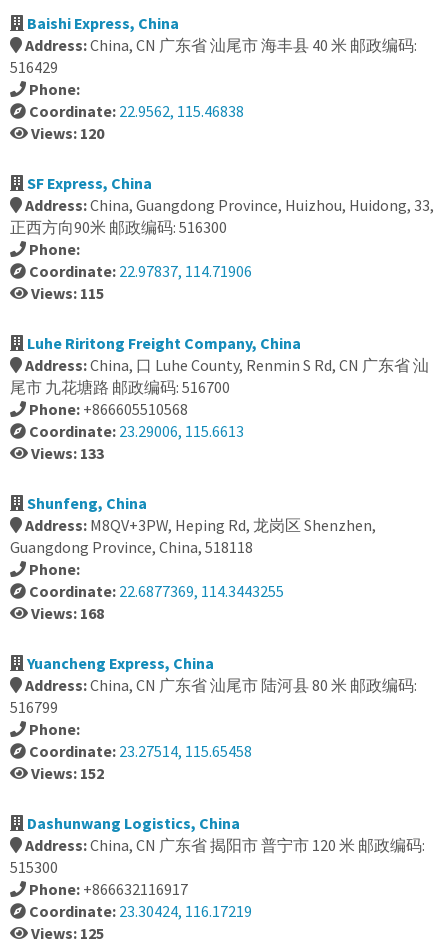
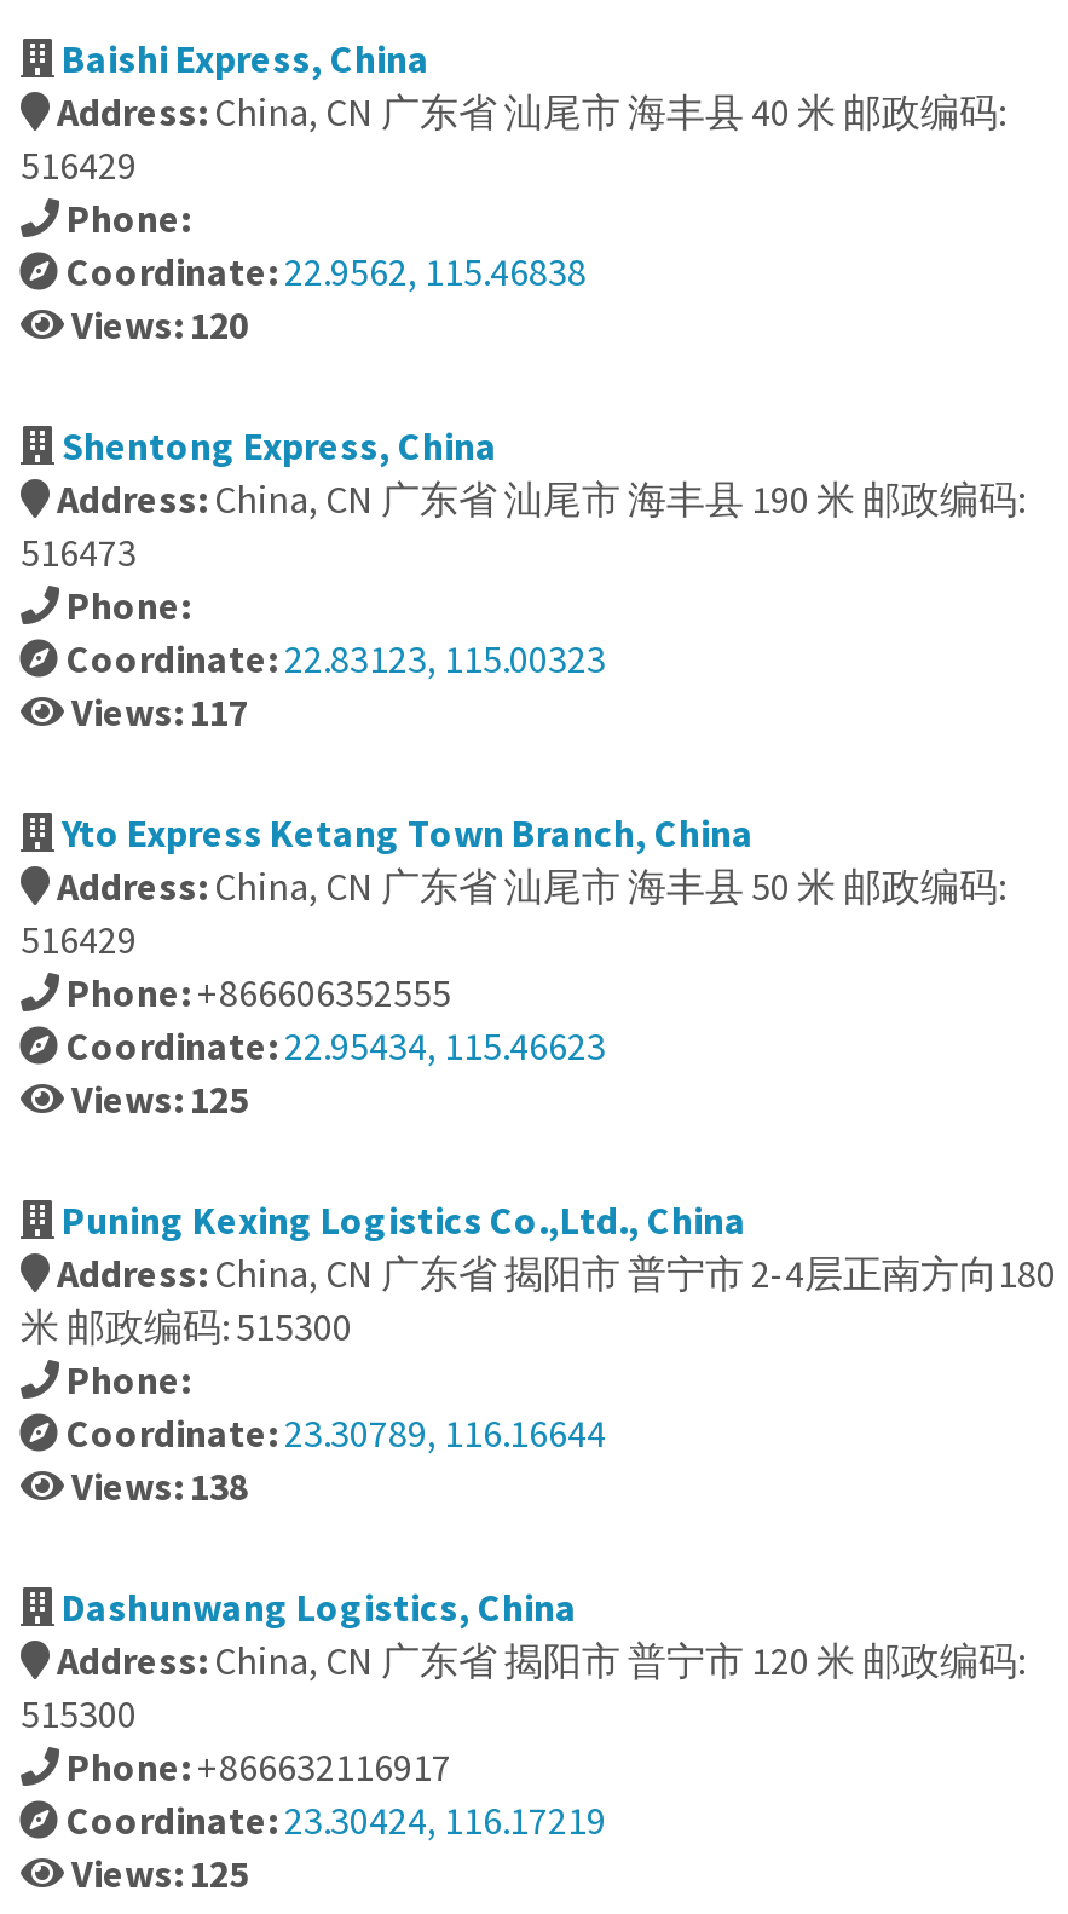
[10,173,434,237] SF Express, China | Address: China, Guangdong Province, Huizhou, Huidong, 33, | 正西方向90米 邮政编码: 516300 -> [21,421,1024,576] Shentong Express, China | Address: China, CN 广东省 汕尾市 海丰县 190 米 邮政编码: | 516473
[29,261,252,303] Coordinate: 22.97837, 114.71906 | Views: 115 -> [67,634,606,736] Coordinate: 22.83123, 115.00323 | Views: 117
[10,333,429,463] Luhe Riritong Freight Company, China | Address: China, 口 Luhe County, Renmin S Rd, CN 广东省 汕 | 尾市 九花塘路 邮政编码: 516700 | Phone: +866605510568 | Coordinate: 23.29006, 115.6613 | Views: 133 -> [21,808,1005,1123] Yto Express Ketang Town Branch, China | Address: China, CN 广东省 汕尾市 海丰县 50 米 邮政编码: | 516429 | Phone: +866606352555 | Coordinate: 22.95434, 115.46623 | Views: 125
[10,493,376,557] Shunfeng, China | Address: M8QV+3PW, Heping Rd, 龙岗区 Shenzhen, | Guangdong Province, China, 518118 -> [21,1195,1056,1350] Puning Kexing Logistics Co.,Ltd., China | Address: China, CN 广东省 揭阳市 普宁市 2-4层正南方向180 | 米 邮政编码: 515300
[10,581,417,783] Coordinate: 22.6877369, 114.3443255 | Views: 168 | Yuancheng Express, China | Address: China, CN 广东省 汕尾市 陆河县 80 米 邮政编码: | 516799 | Phone: | Coordinate: 23.27514, 115.65458 | Views: 152 -> [67,1408,606,1510] Coordinate: 23.30789, 116.16644 | Views: 138

